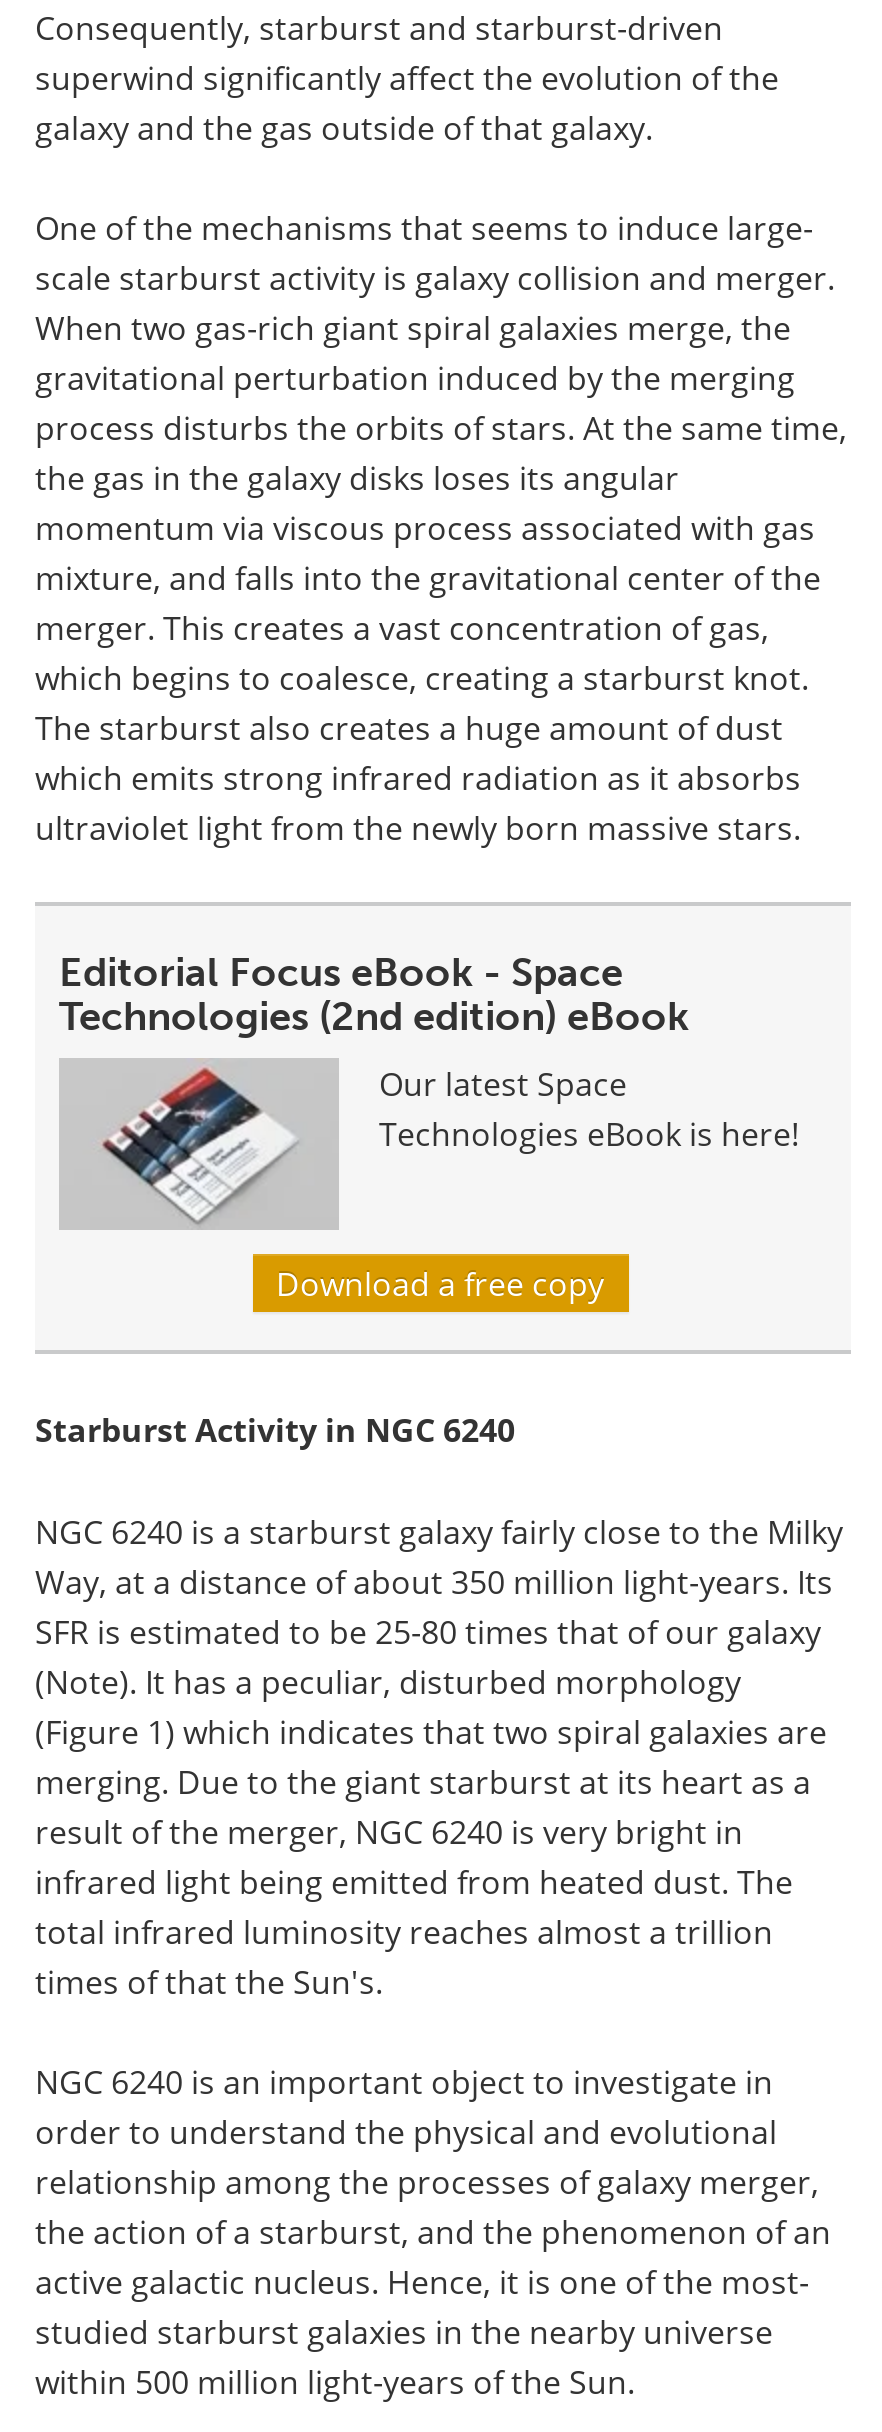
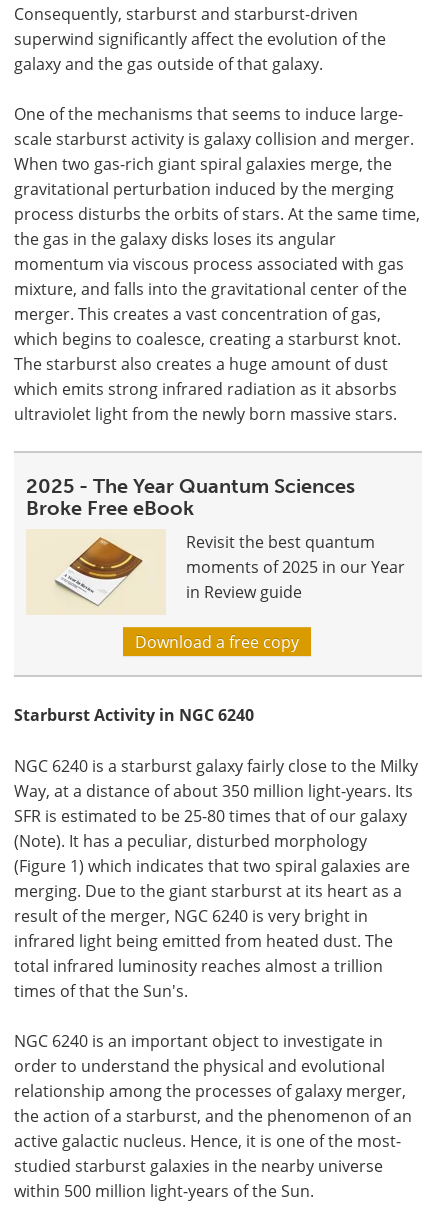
[59,948,689,1040] Editorial Focus eBook - Space | Technologies (2nd edition) eBook -> [26,474,355,520] 2025 - The Year Quantum Sciences | Broke Free eBook
[59,1058,799,1230] [image] | Our latest Space | Technologies eBook is here! -> [27,530,405,614] [image] | Revisit the best quantum | moments of 2025 in our Year | in Review guide

